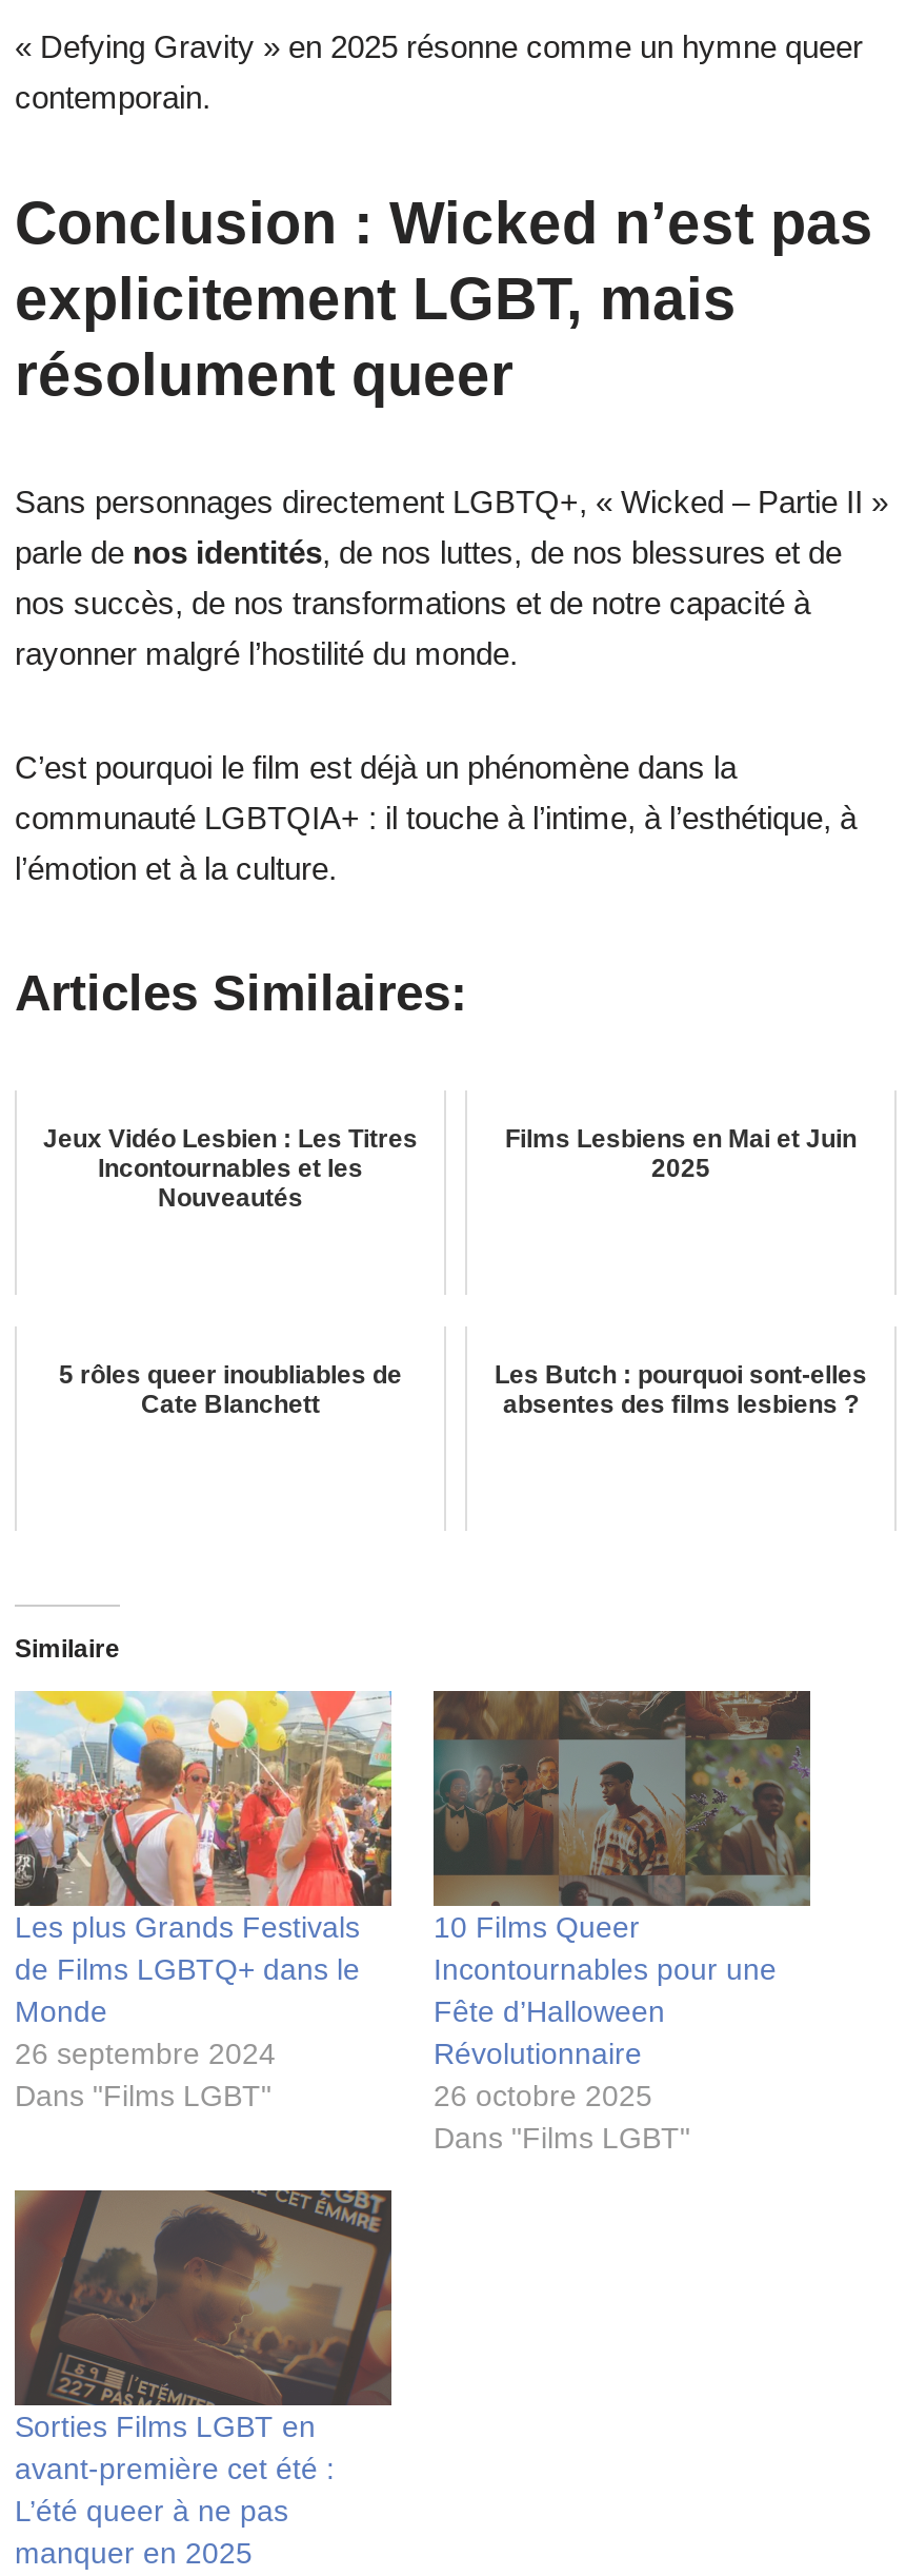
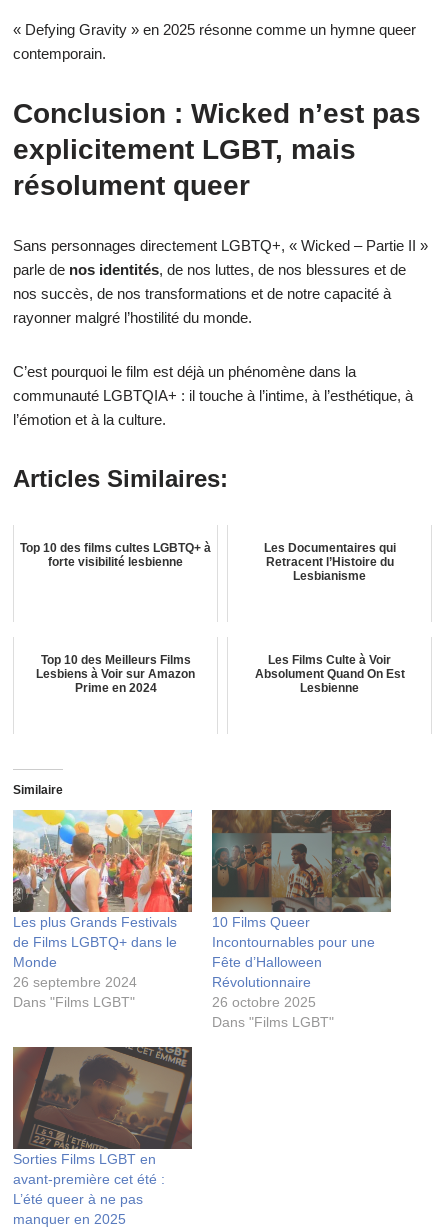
[43,1124,418,1212] Jeux Vidéo Lesbien : Les Titres | Incontournables et les | Nouveautés -> [20,541,211,569] Top 10 des films cultes LGBTQ+ à | forte visibilité lesbienne
[505,1124,857,1183] Films Lesbiens en Mai et Juin | 2025 -> [263,541,395,583] Les Documentaires qui | Retracent l’Histoire du | Lesbianisme
[59,1360,402,1419] 5 rôles queer inoubliables de | Cate Blanchett -> [36,653,195,695] Top 10 des Meilleurs Films | Lesbiens à Voir sur Amazon | Prime en 2024
[495,1360,867,1419] Les Butch : pourquoi sont-elles | absentes des films lesbiens ? -> [254,653,404,695] Les Films Culte à Voir | Absolument Quand On Est | Lesbienne

